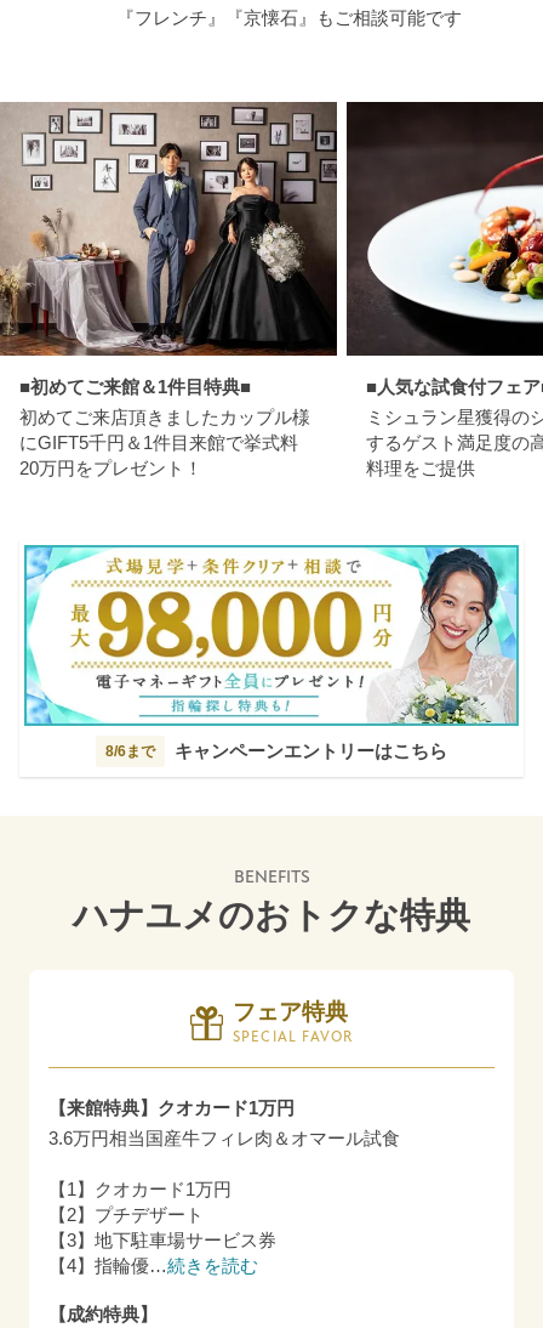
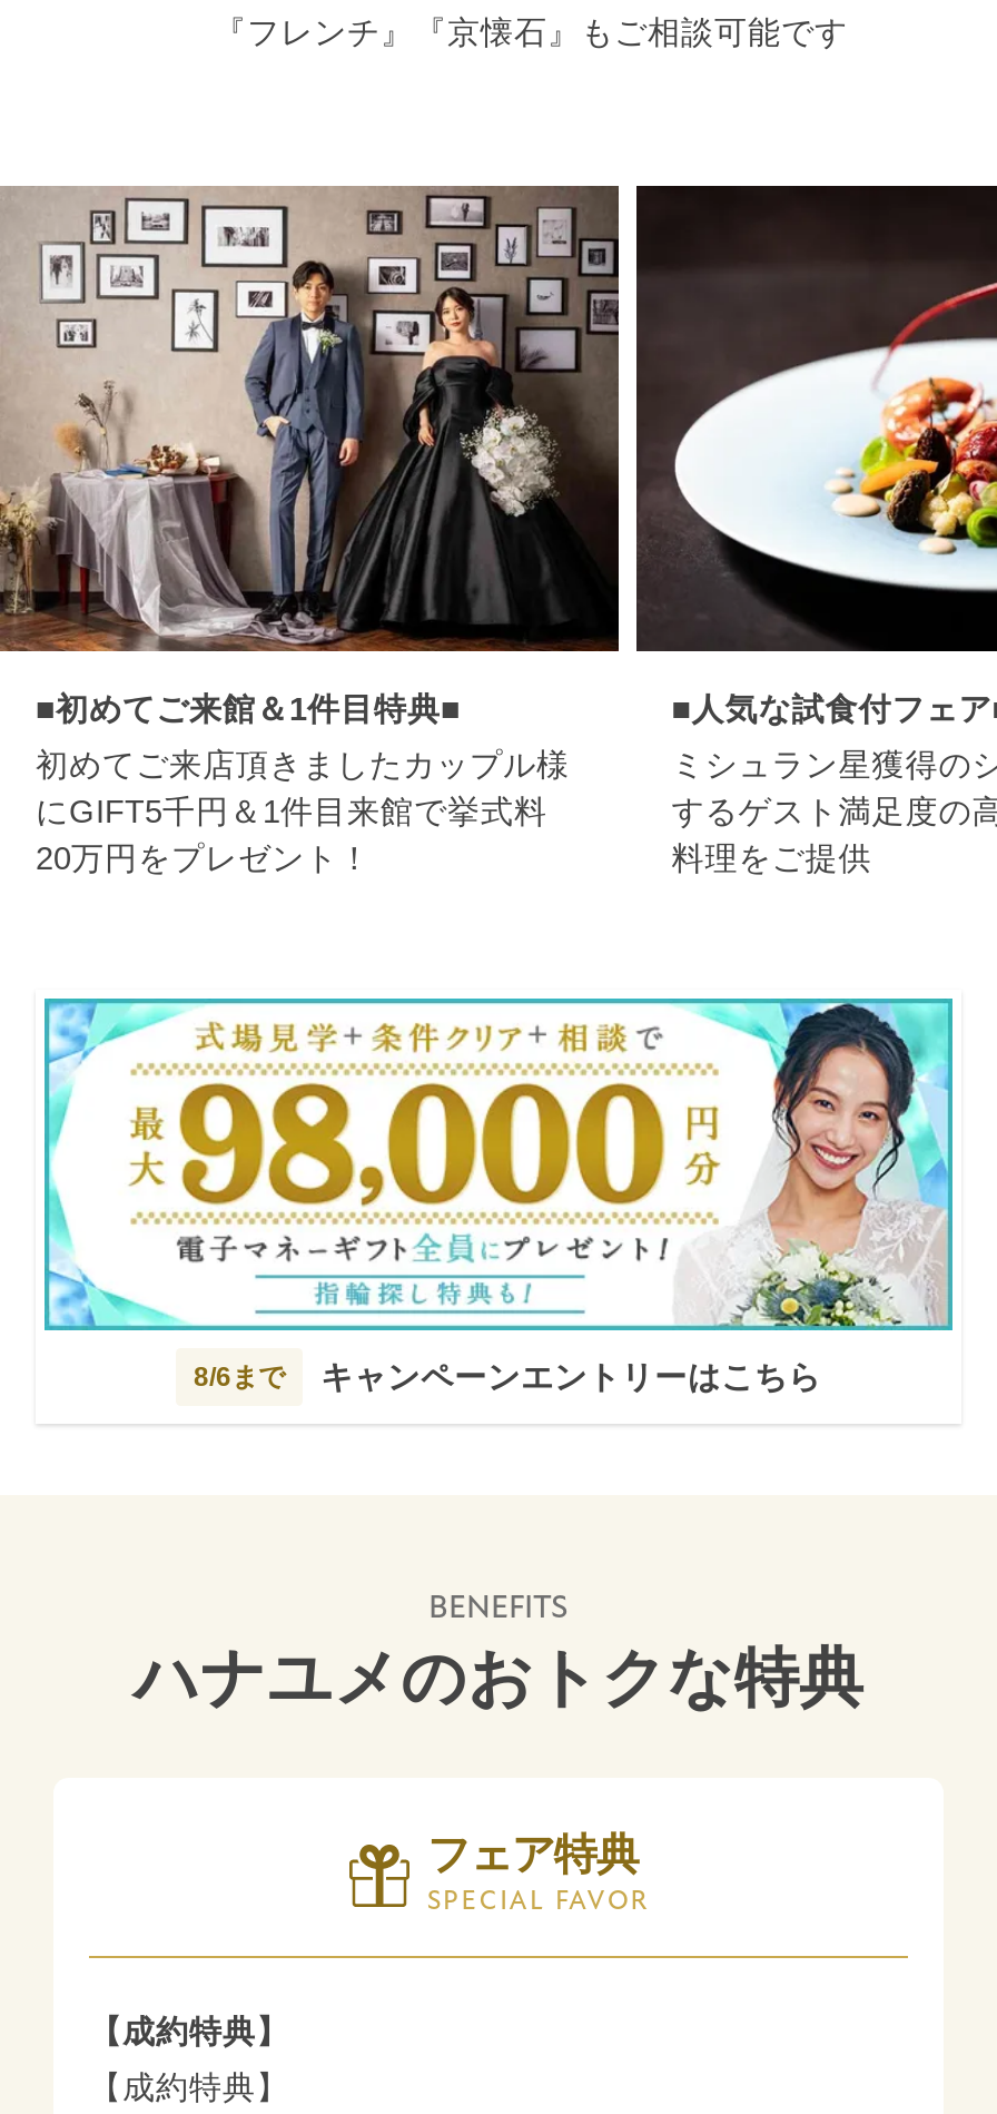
[48,1098,400,1276] 【来館特典】クオカード1万円 | 3.6万円相当国産牛フィレ肉＆オマール試食 | 【1】クオカード1万円 | 【2】プチデザート | 【3】地下駐車場サービス券 | 【4】指輪優…続きを読む -> [89,2013,289,2049] 【成約特典】

